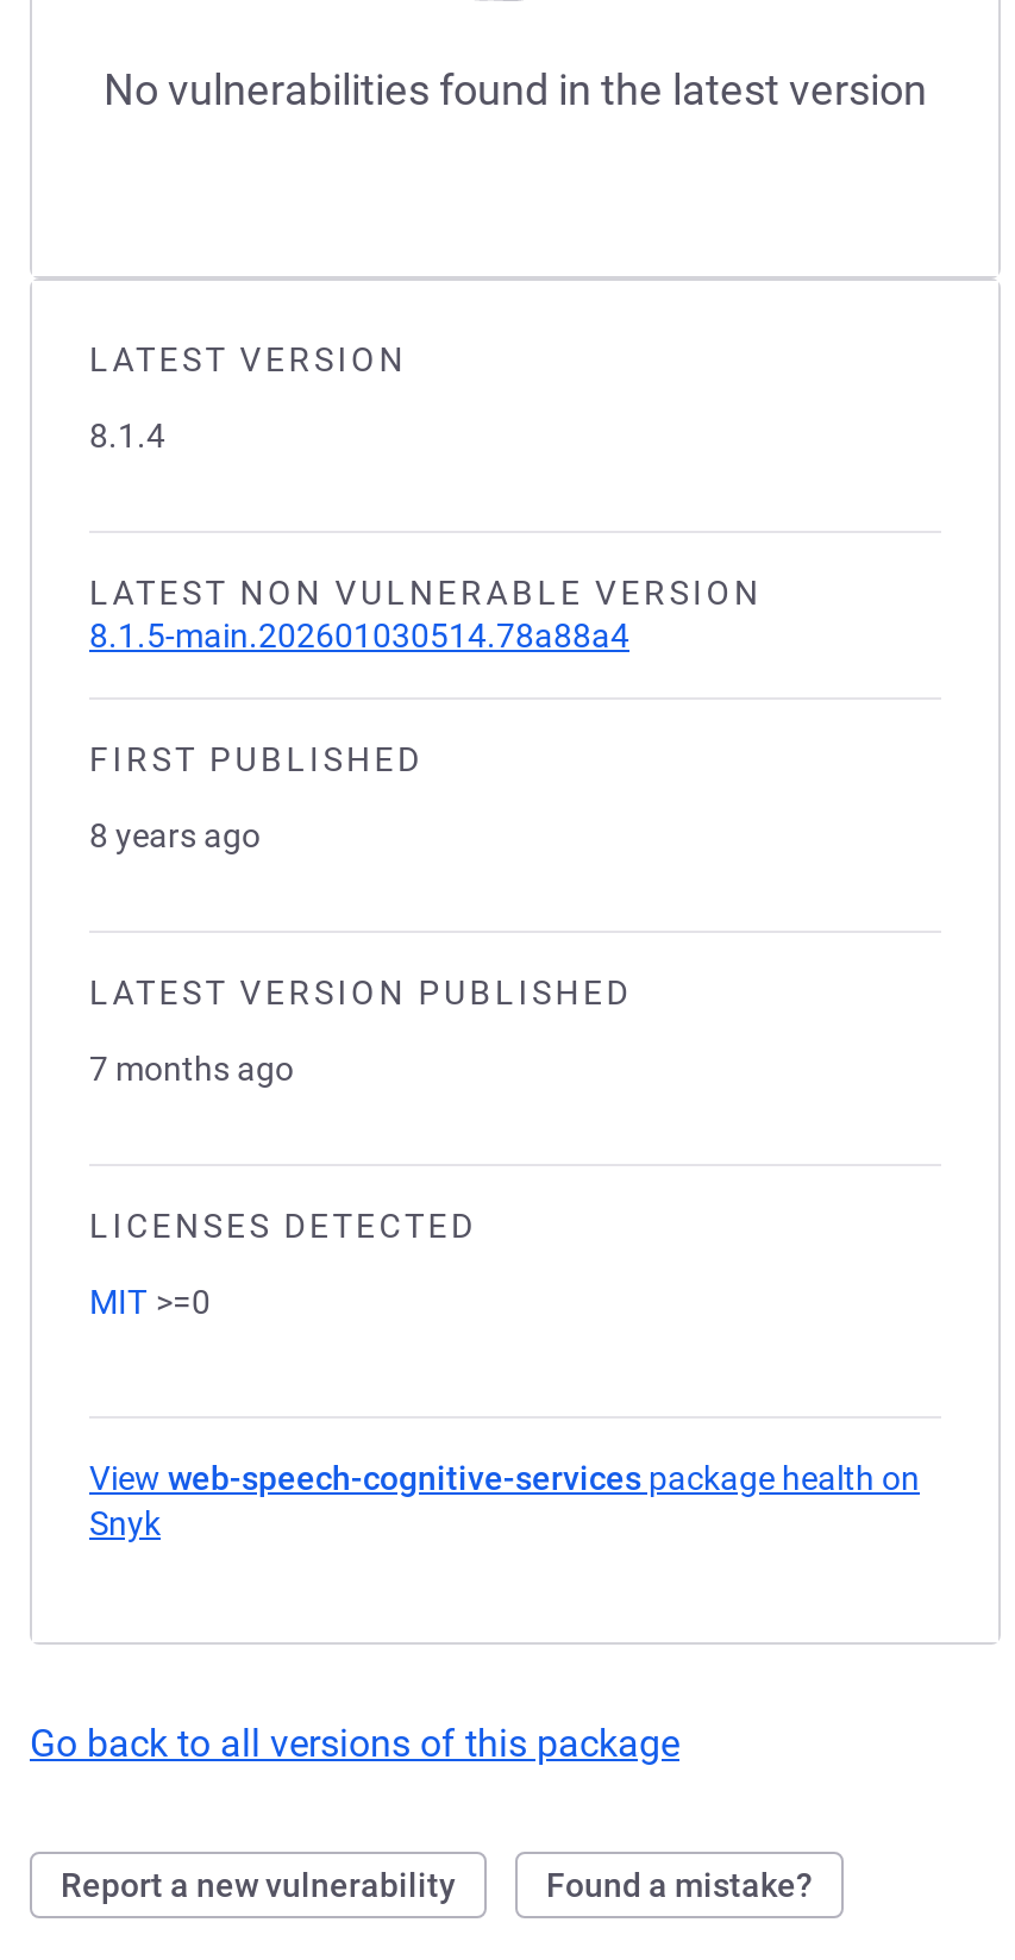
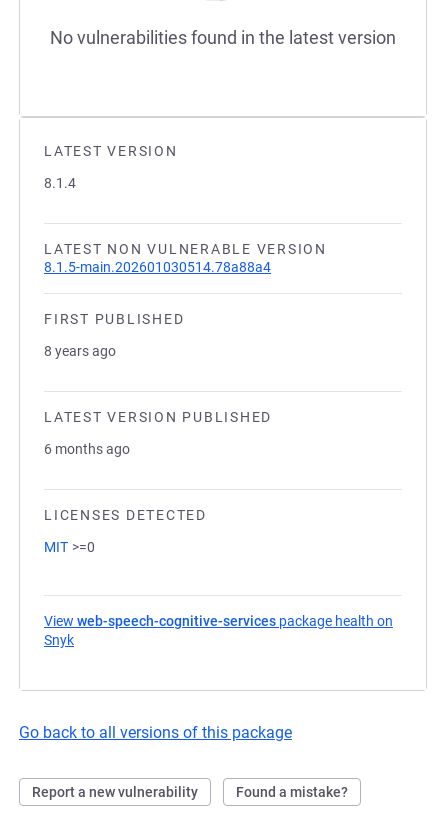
[89,1050,294,1088] 7 months ago -> [44,441,130,457] 6 months ago

